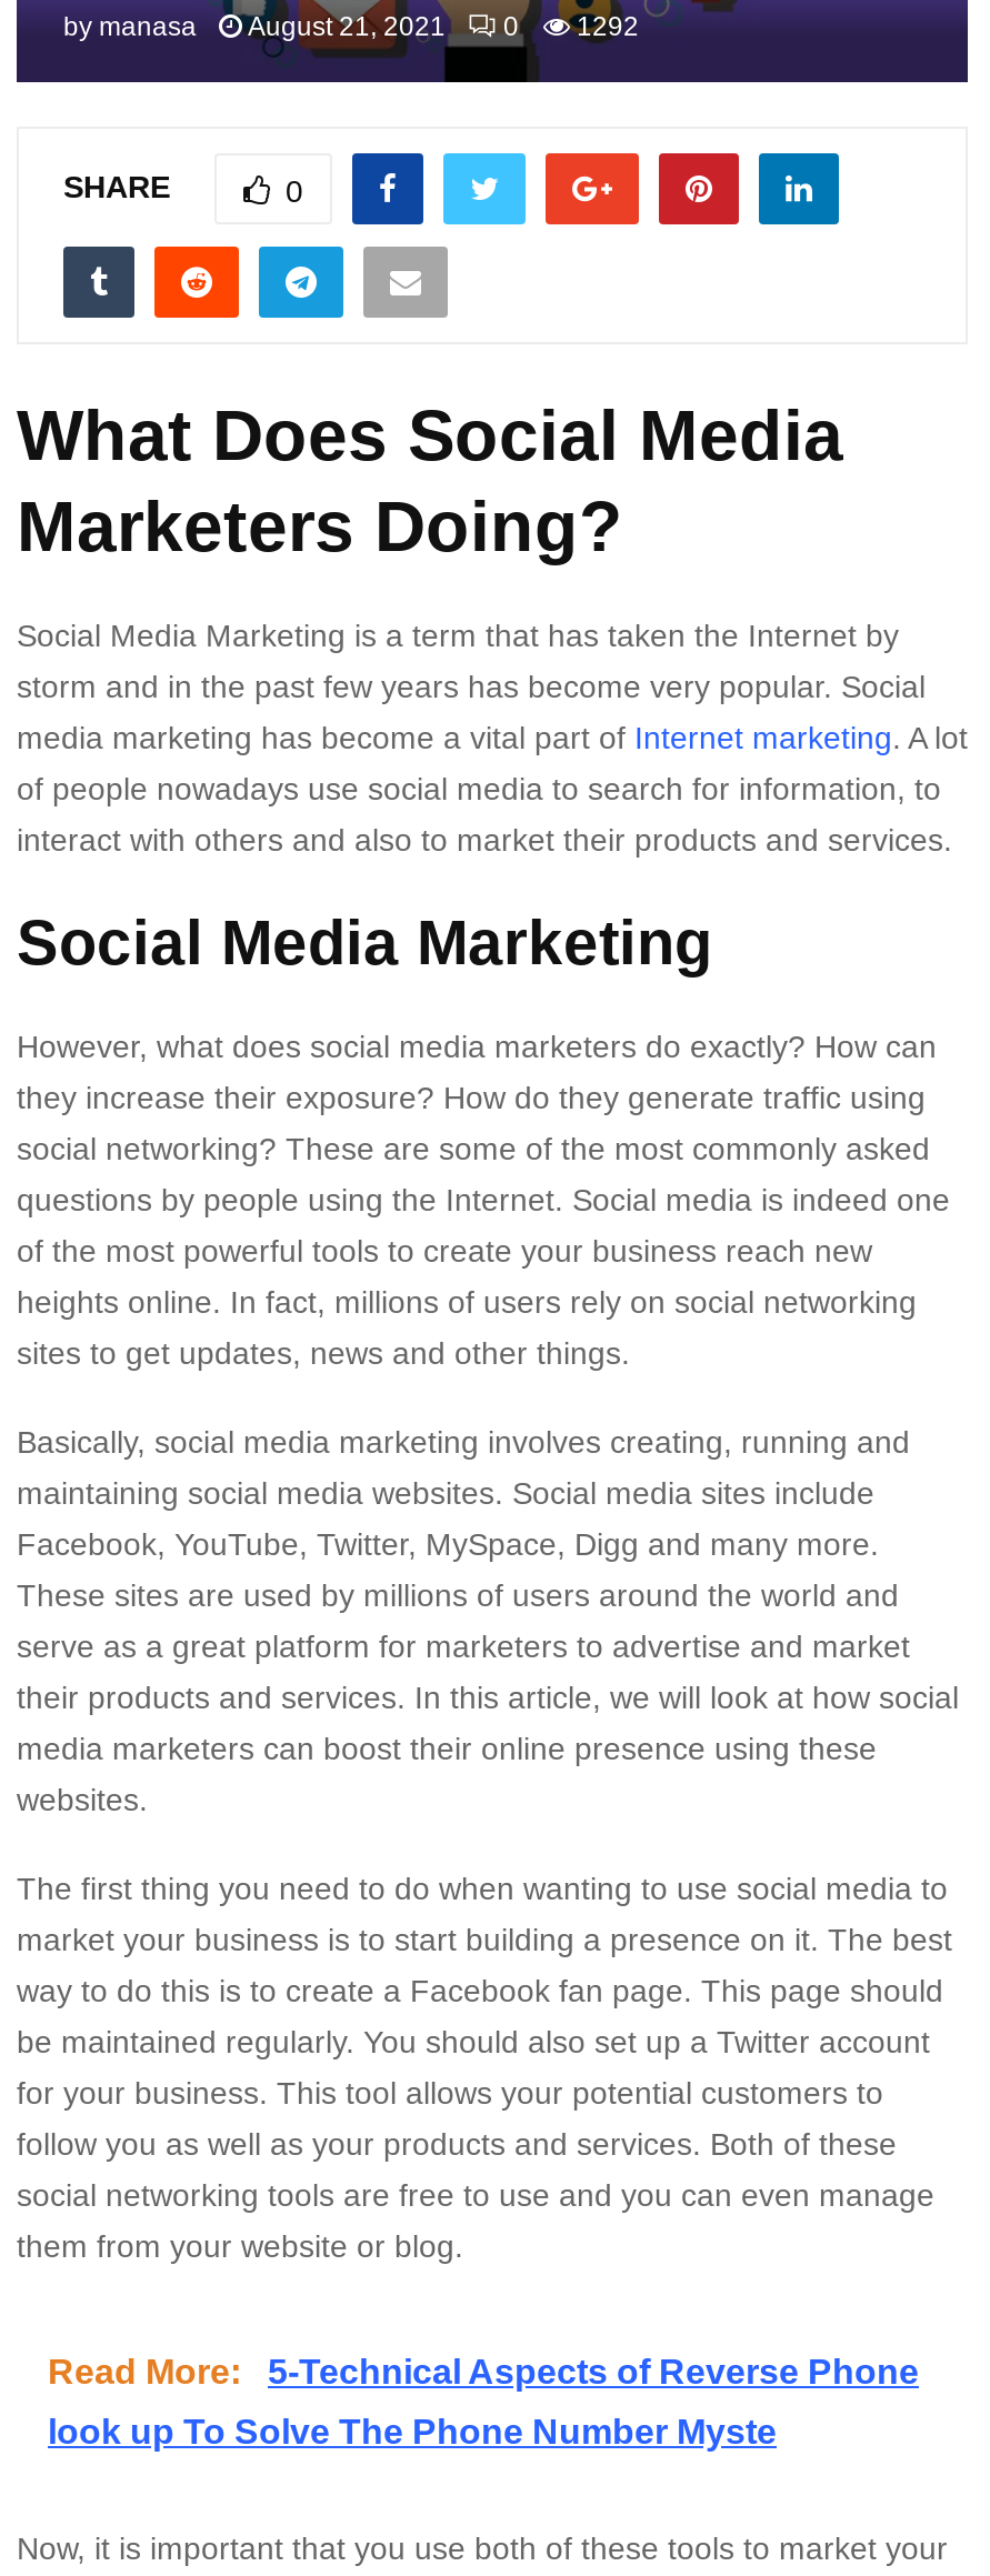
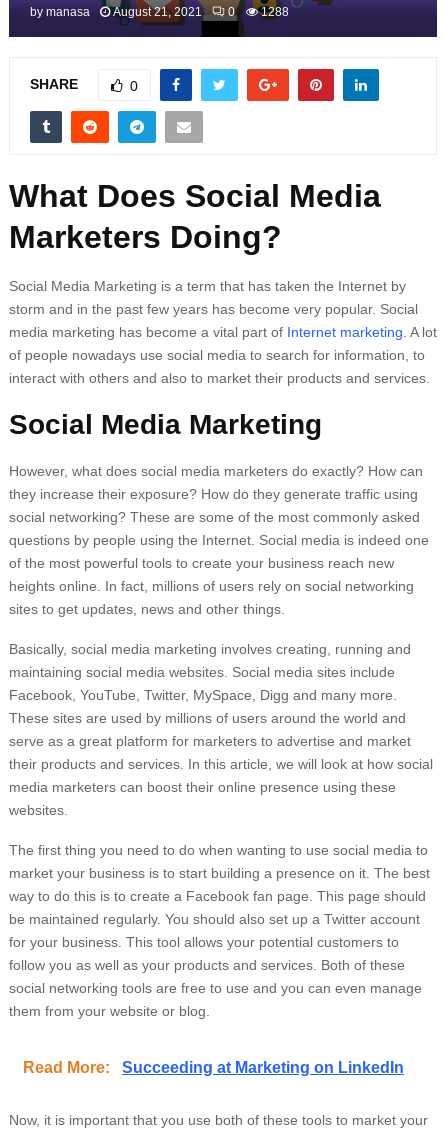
[63,11,639,42] by manasa August 21, 2021 0 1292 -> [30,5,289,19] by manasa August 21, 2021 0 1288
[48,2353,919,2450] Read More: 5-Technical Aspects of Reverse Phone | look up To Solve The Phone Number Myste -> [23,1059,404,1076] Read More: Succeeding at Marketing on LinkedIn

